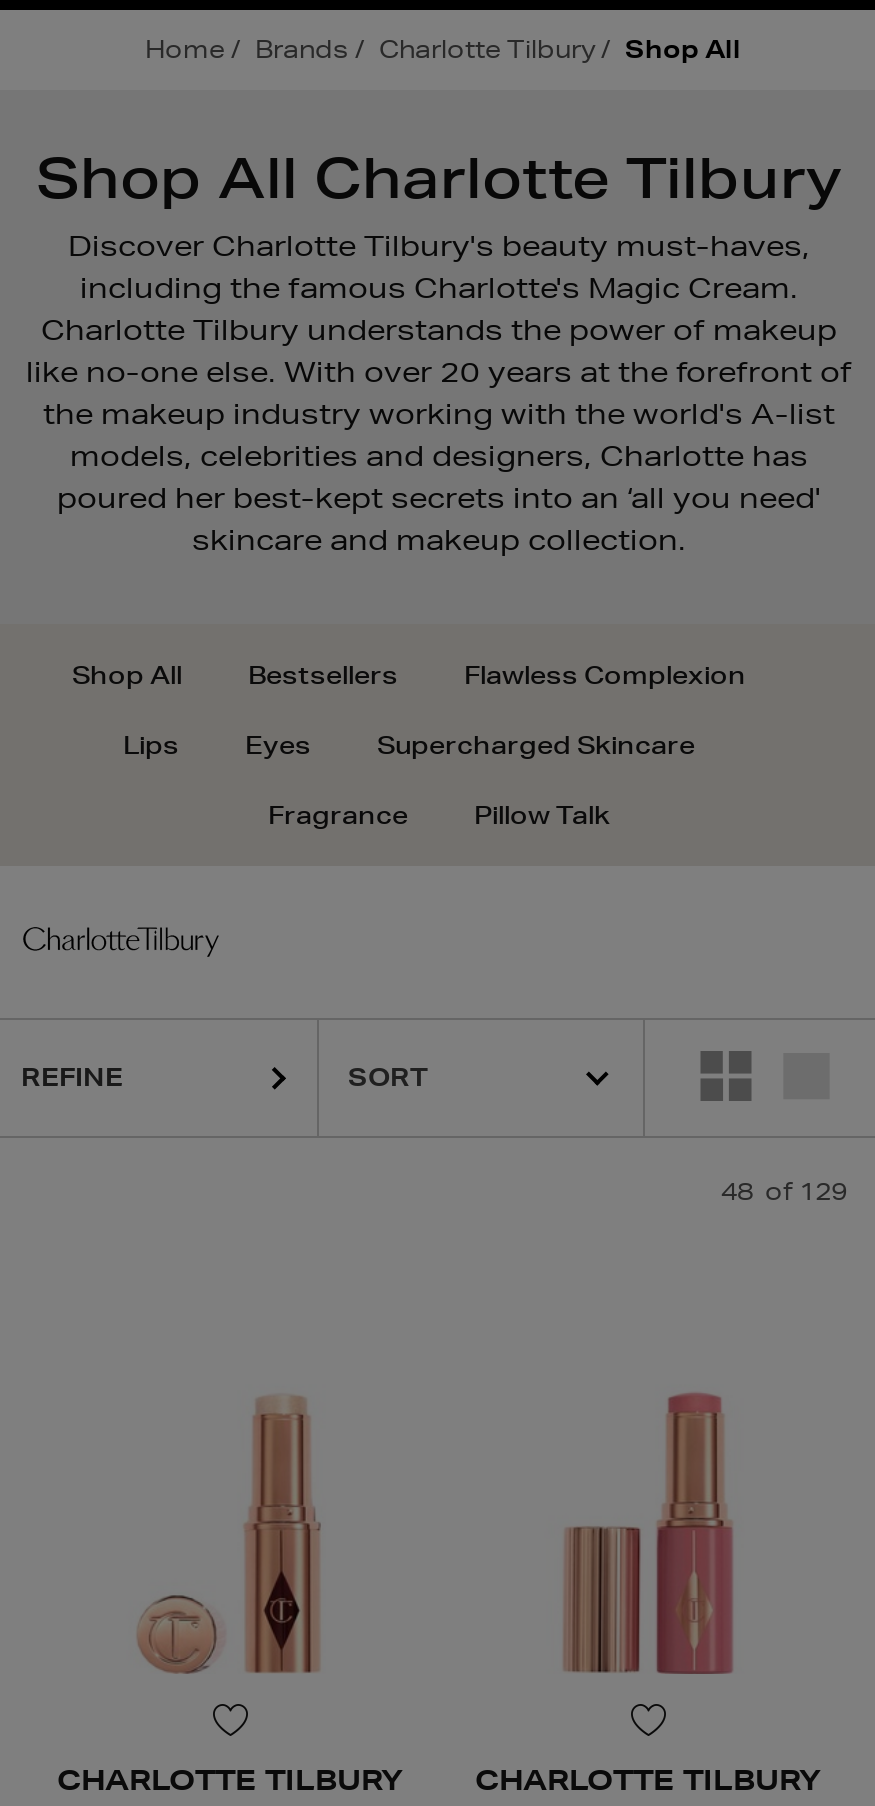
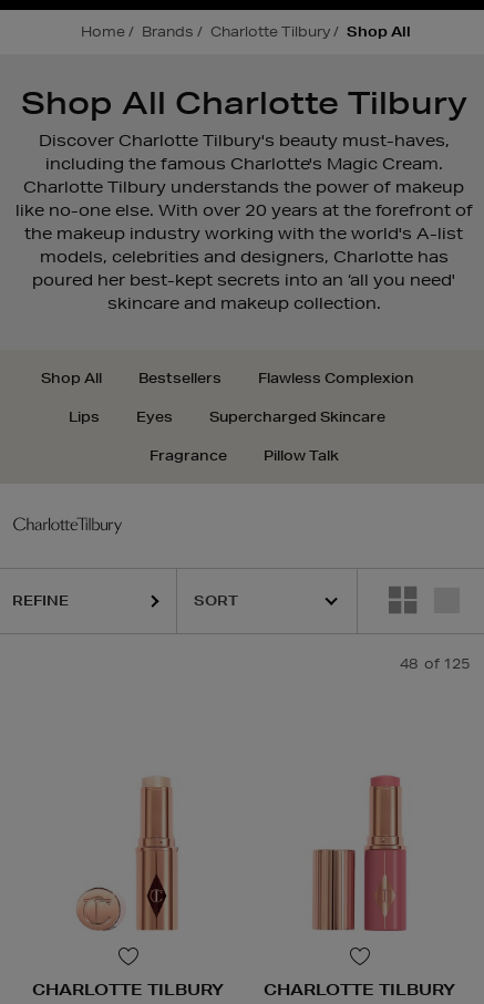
[721,1174,847,1208] 48 of 129 -> [400,654,470,673] 48 of 125

